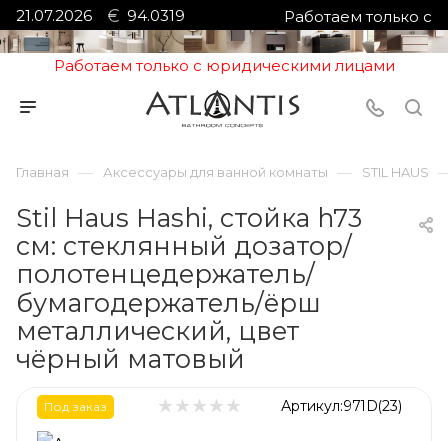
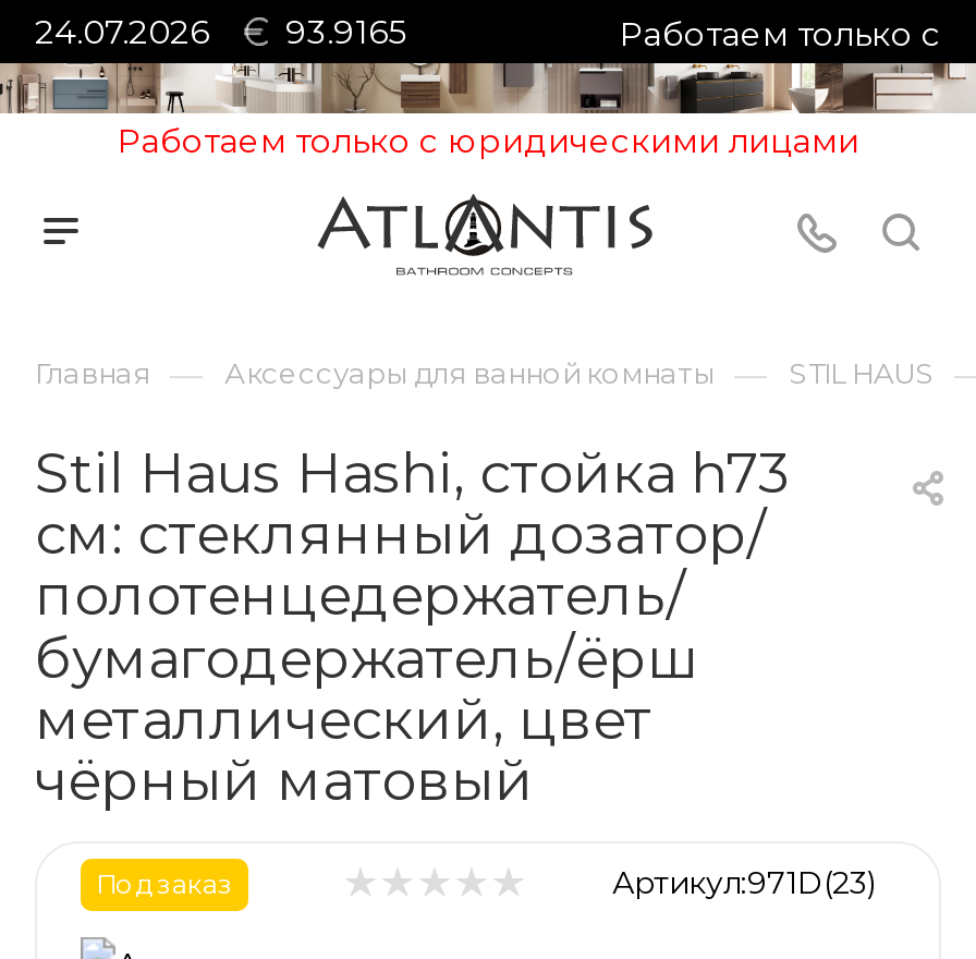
[16,5,92,24] 21.07.2026 -> [35,10,209,51] 24.07.2026
[127,5,185,24] 94.0319 -> [285,10,407,51] 93.9165

